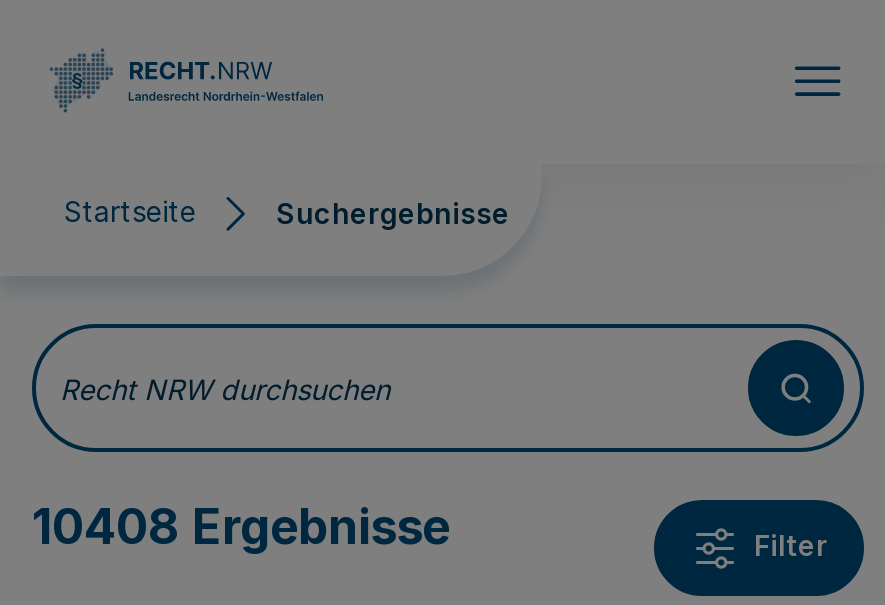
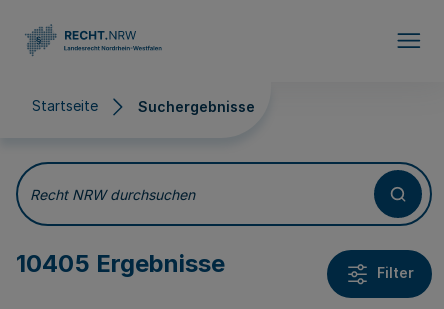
[32,498,450,556] 10408 Ergebnisse -> [16,249,225,278] 10405 Ergebnisse

